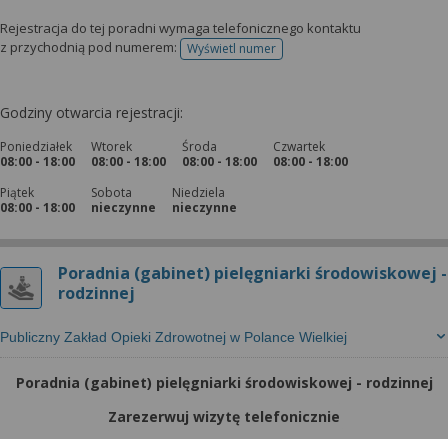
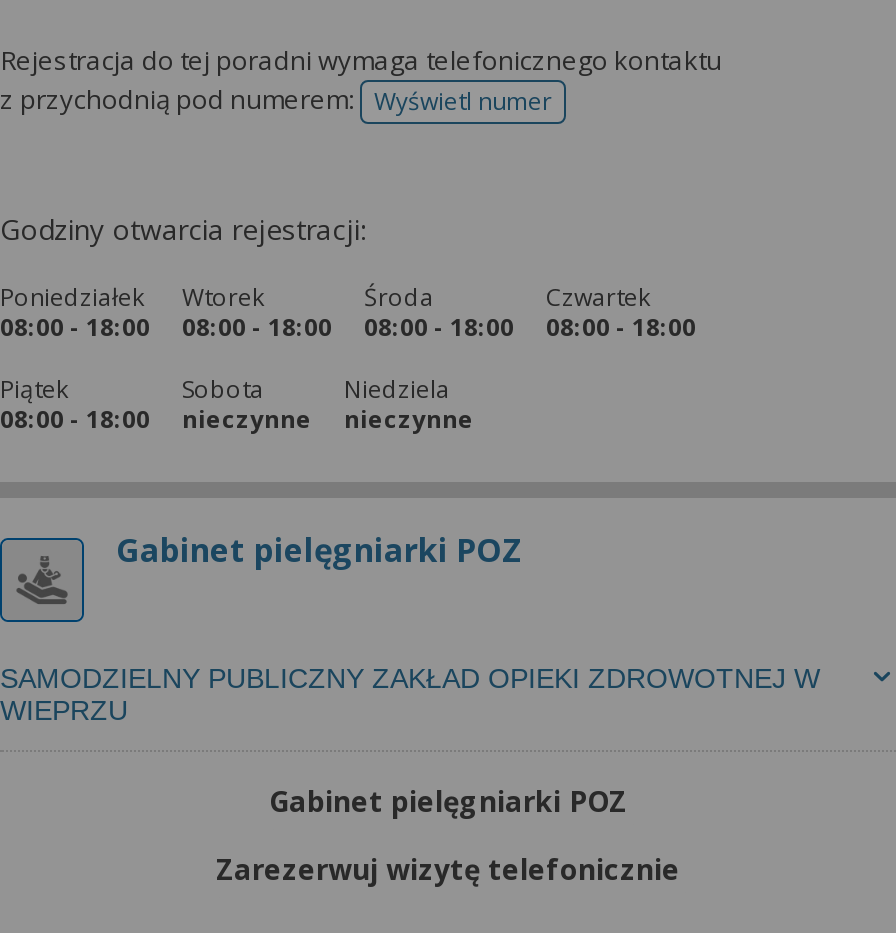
[58,262,447,304] Poradnia (gabinet) pielęgniarki środowiskowej - | rodzinnej -> [116,528,522,572] Gabinet pielęgniarki POZ
[0,329,347,345] Publiczny Zakład Opieki Zdrowotnej w Polance Wielkiej -> [0,662,820,726] SAMODZIELNY PUBLICZNY ZAKŁAD OPIEKI ZDROWOTNEJ W | WIEPRZU
[15,373,432,392] Poradnia (gabinet) pielęgniarki środowiskowej - rodzinnej -> [269,782,627,820] Gabinet pielęgniarki POZ

